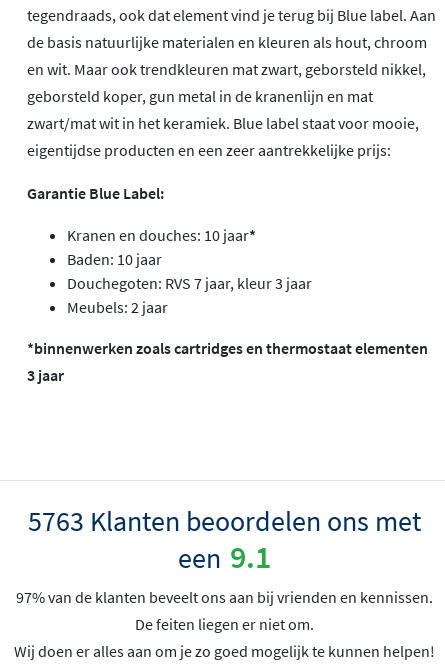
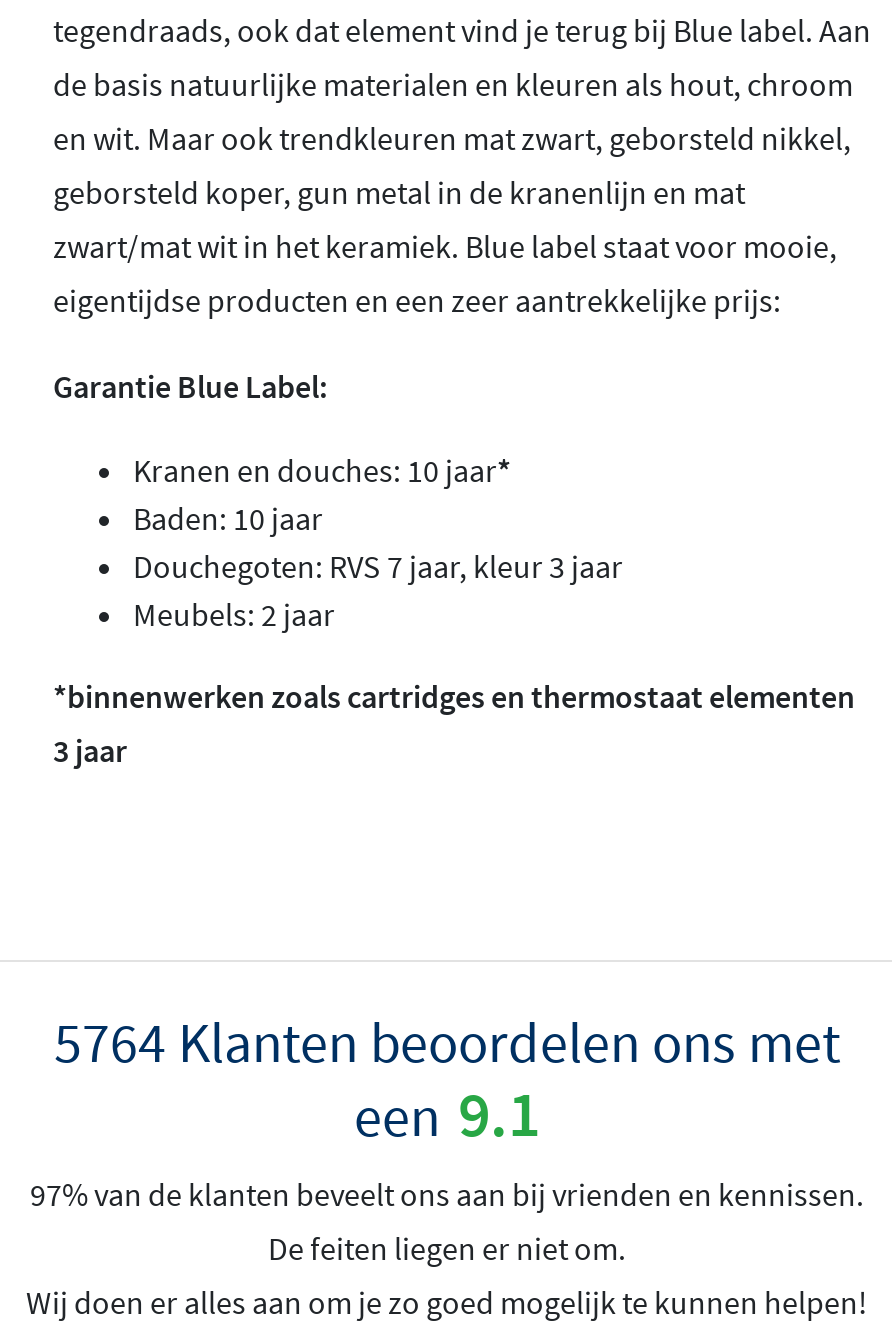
[27,502,420,538] 5763 Klanten beoordelen ons met -> [54,1005,840,1077] 5764 Klanten beoordelen ons met

